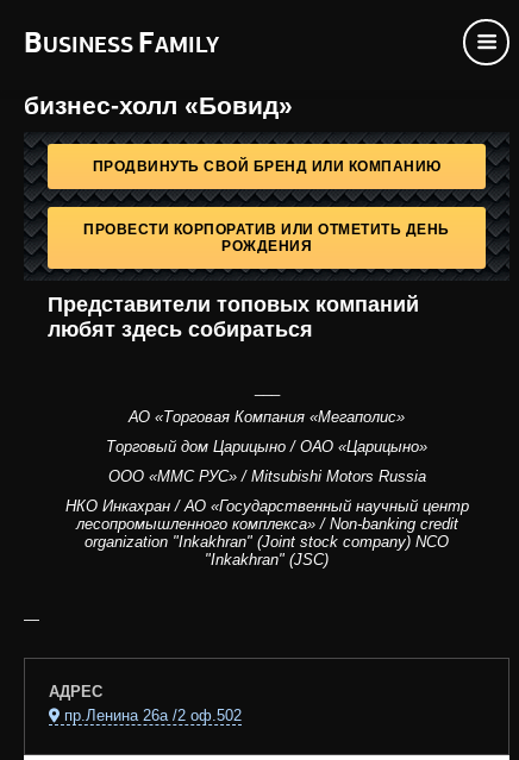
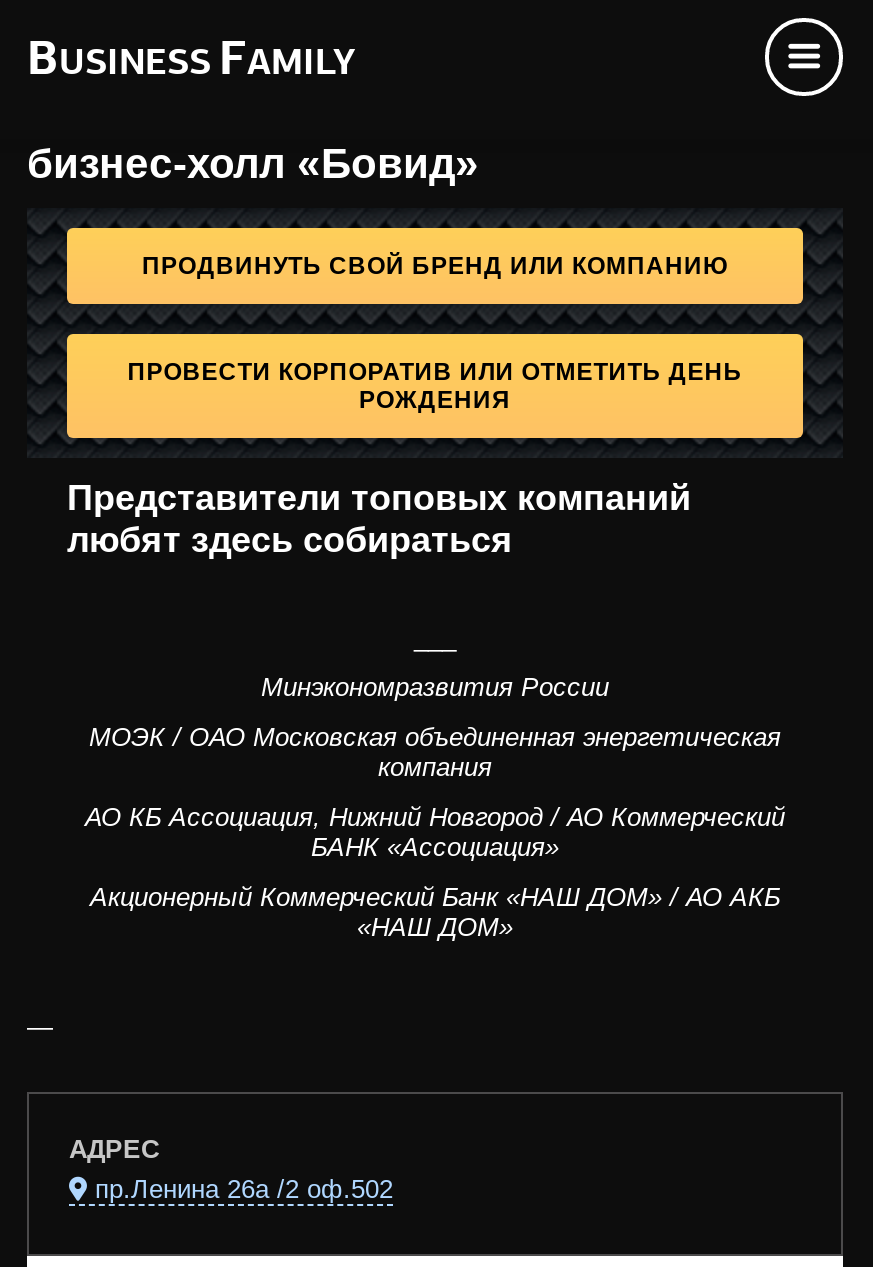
[129,408,405,426] АО «Торговая Компания «Мегаполис» -> [261,672,609,702] Минэкономразвития России
[106,438,427,456] Торговый дом Царицыно / ОАО «Царицыно» -> [89,722,781,782] МОЭК / ОАО Московская объединенная энергетическая | компания
[108,467,426,485] ООО «ММС РУС» / Mitsubishi Motors Russia -> [85,802,785,862] АО КБ Ассоциация, Нижний Новгород / АО Коммерческий | БАНК «Ассоциация»
[65,497,468,569] НКО Инкахран / АО «Государственный научный центр | лесопромышленного комплекса» / Non-banking credit | organization "Inkakhran" (Joint stock company) NCO | "Inkakhran" (JSC) -> [90,882,780,942] Акционерный Коммерческий Банк «НАШ ДОМ» / АО АКБ | «НАШ ДОМ»

